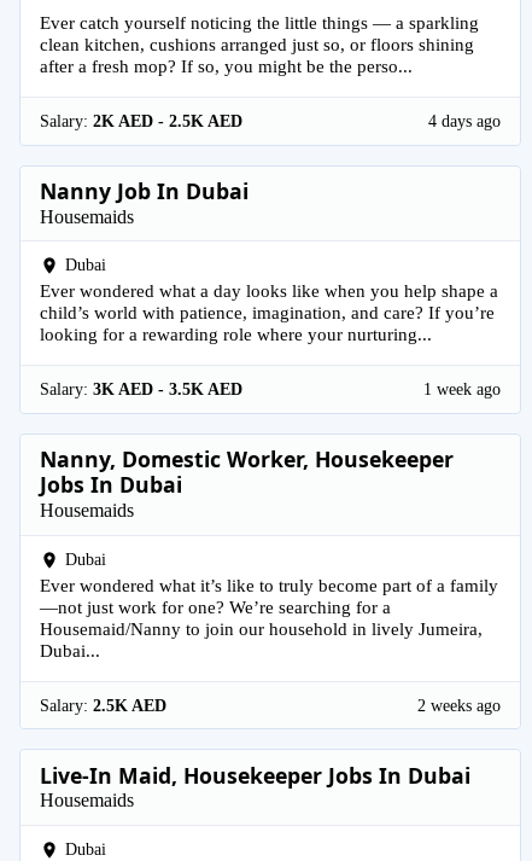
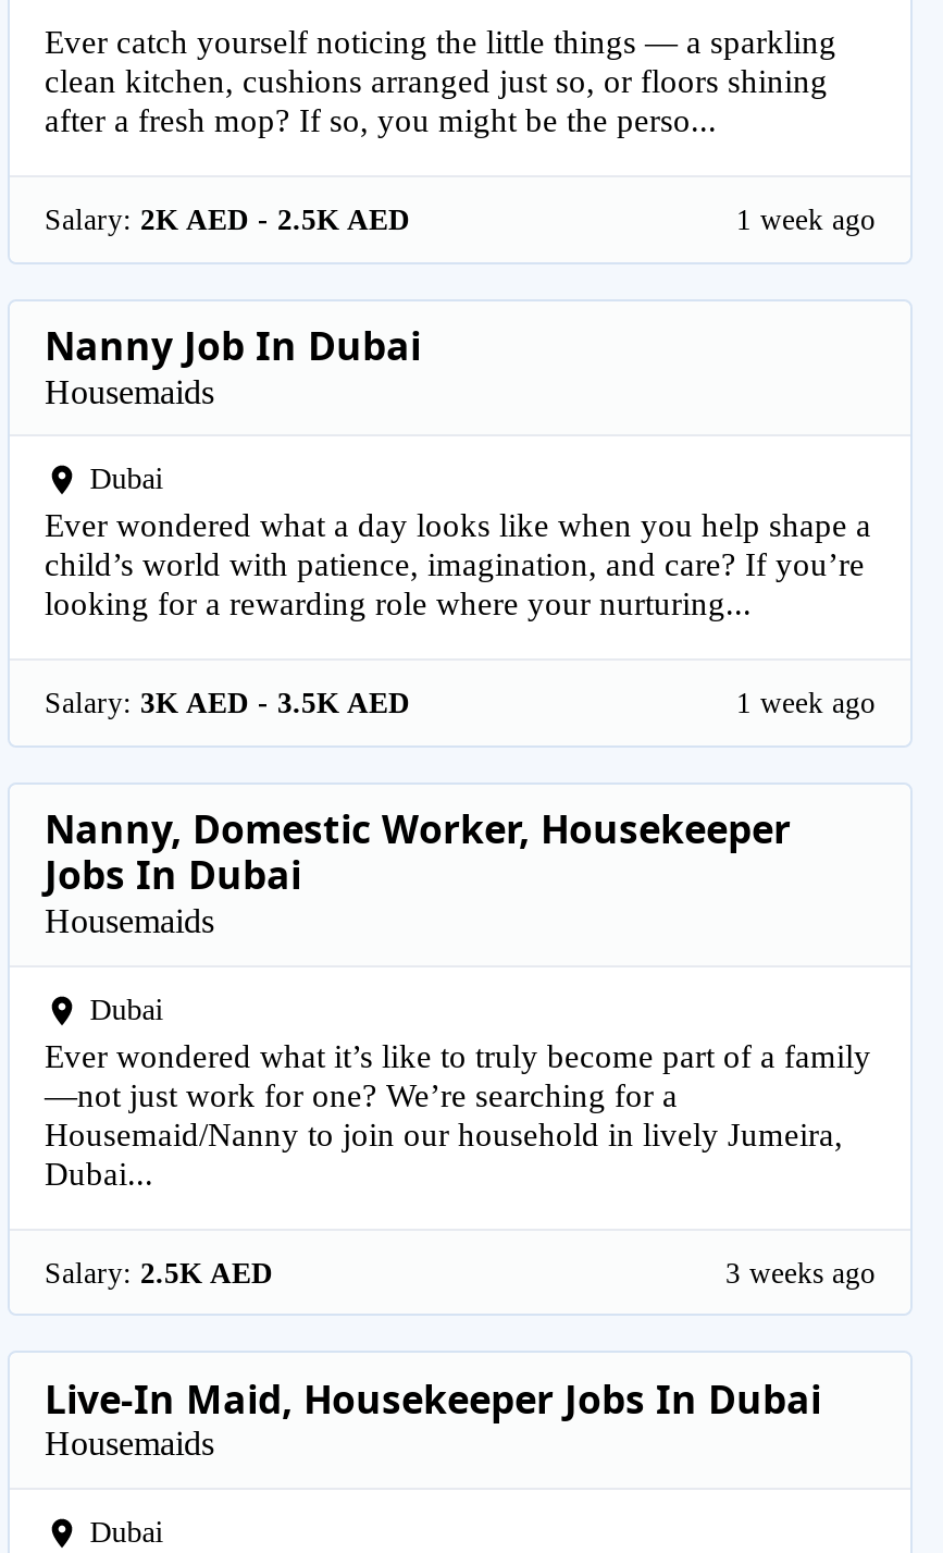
[428,112,501,131] 4 days ago -> [736,204,876,236] 1 week ago
[417,696,501,714] 2 weeks ago -> [725,1256,876,1289] 3 weeks ago

